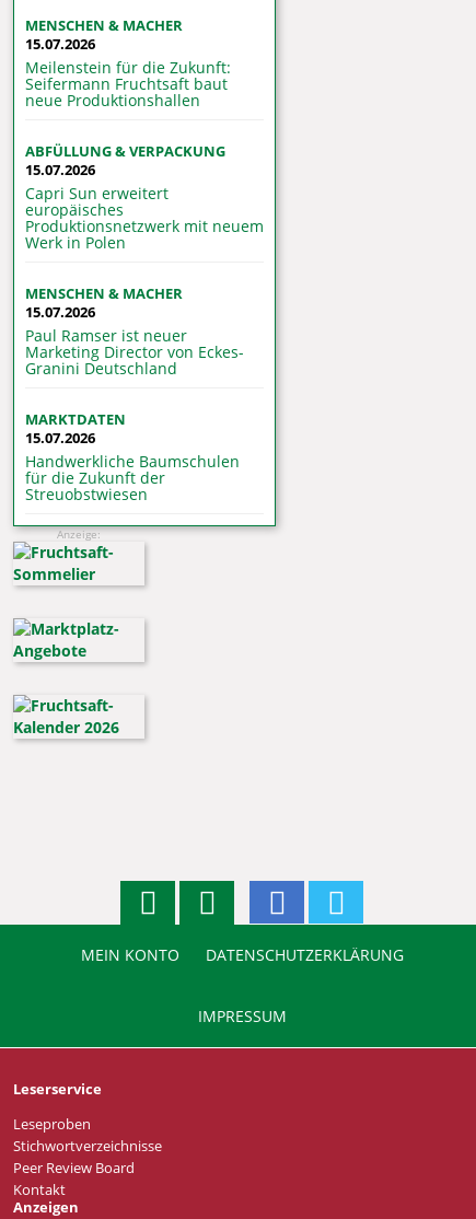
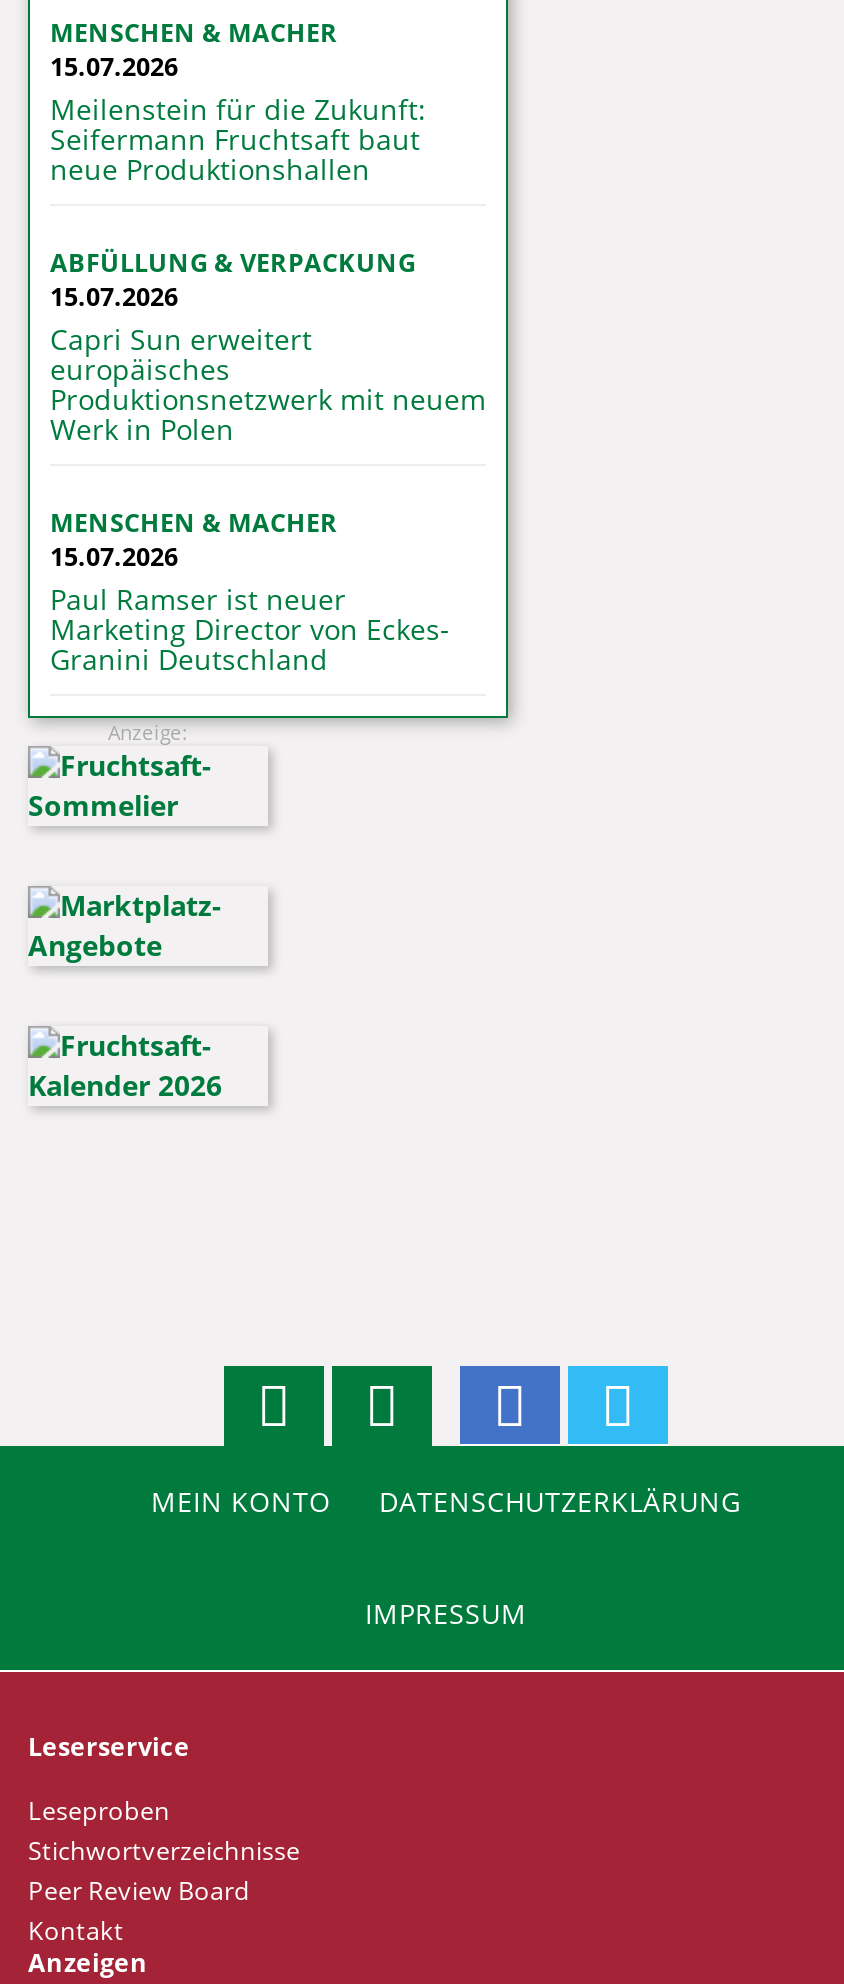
[25,411,240,505] MARKTDATEN | 15.07.2026 | Handwerkliche Baumschulen | für die Zukunft der | Streuobstwiesen -> none

